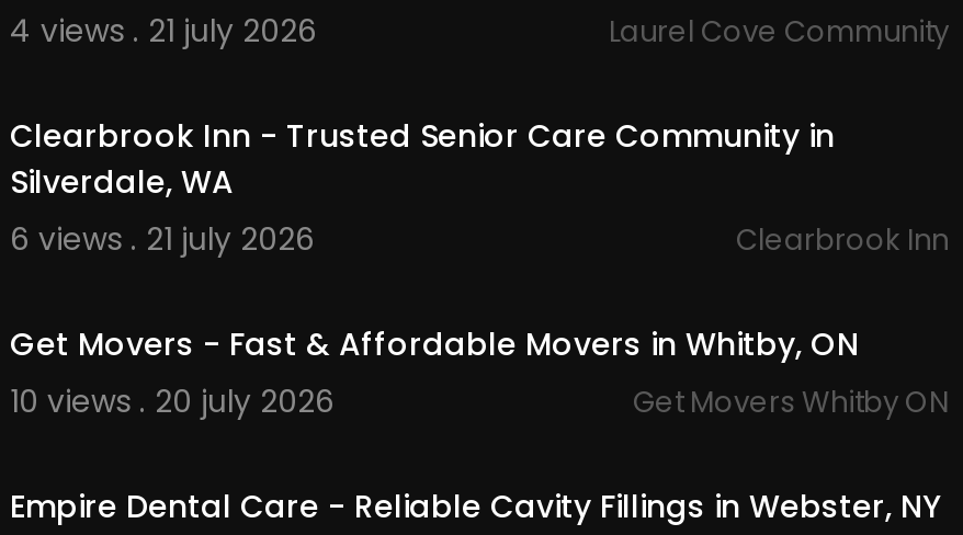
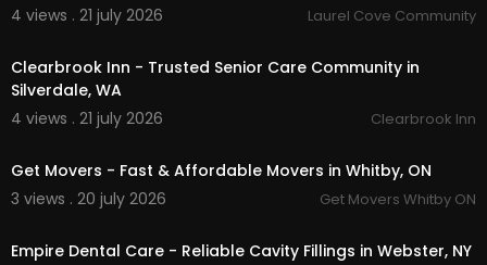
[10,217,315,261] 6 views . 21 july 2026 -> [11,108,163,129] 4 views . 21 july 2026
[10,379,335,423] 10 views . 20 july 2026 -> [11,188,166,210] 3 views . 20 july 2026

